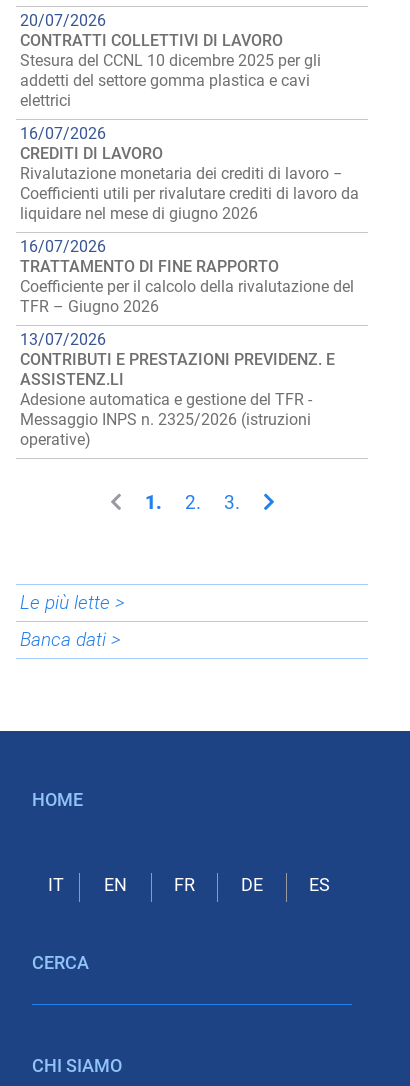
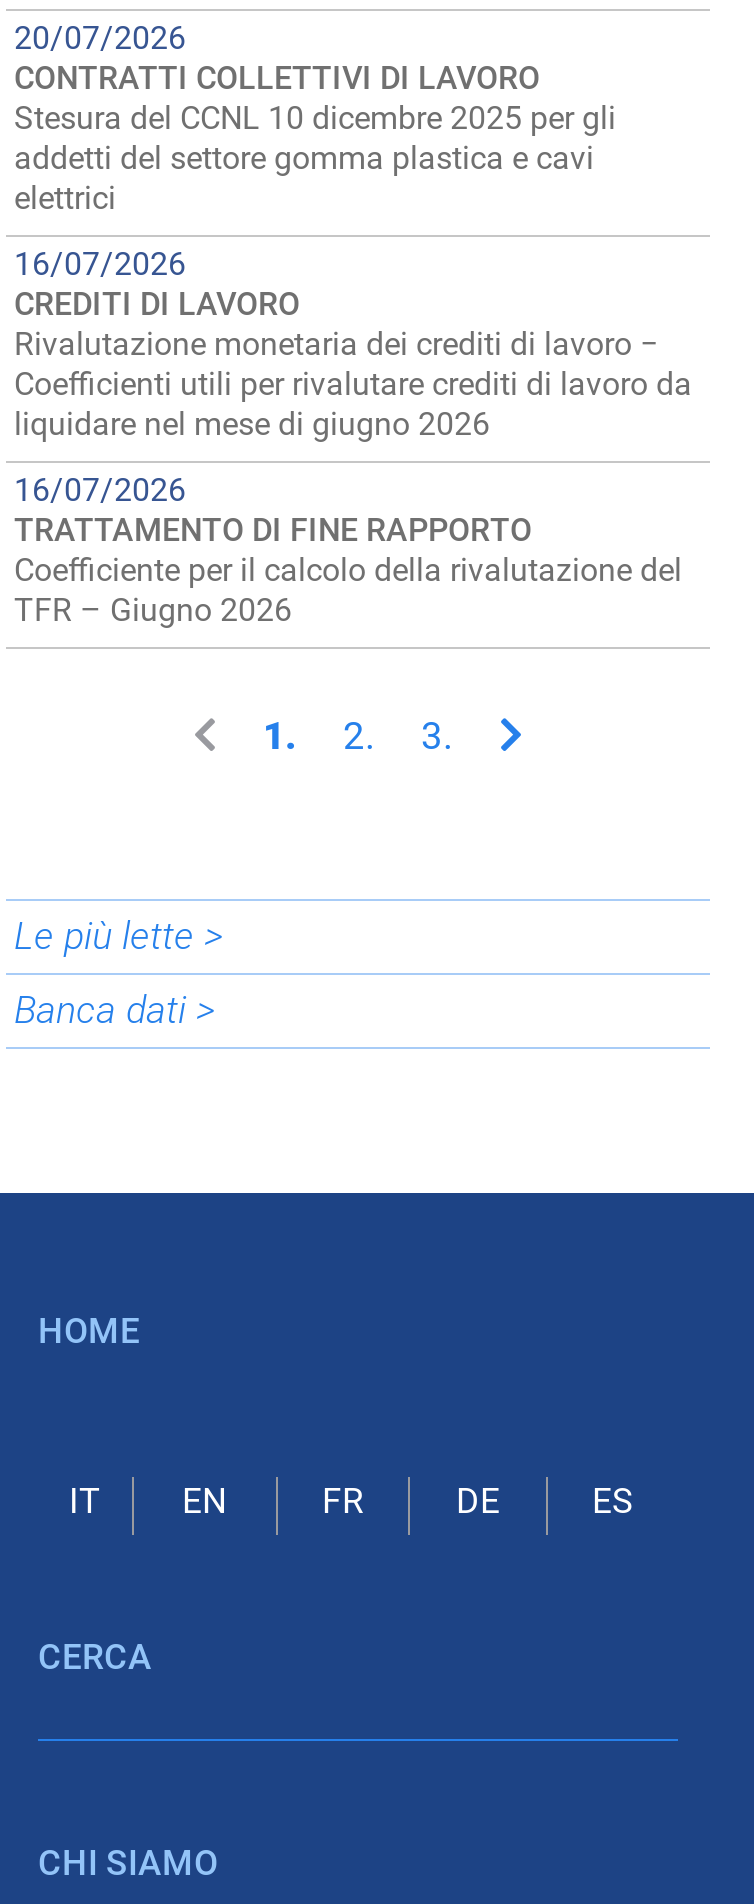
[20,330,335,449] 13/07/2026 | CONTRIBUTI E PRESTAZIONI PREVIDENZ. E | ASSISTENZ.LI | Adesione automatica e gestione del TFR - | Messaggio INPS n. 2325/2026 (istruzioni | operative) -> none

